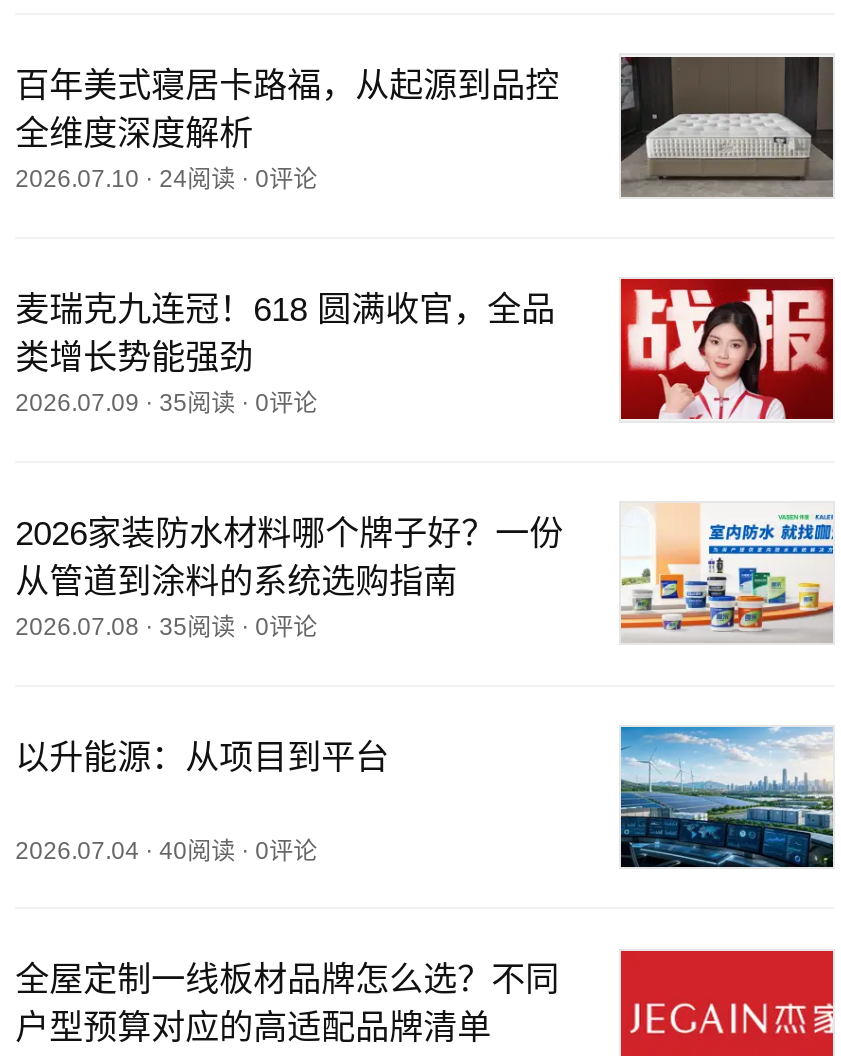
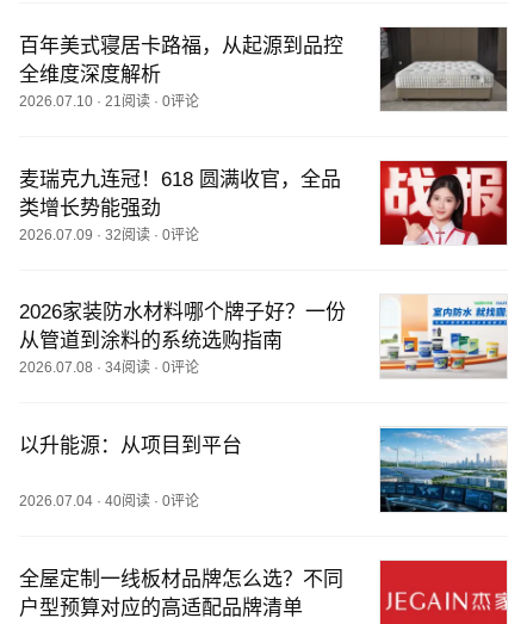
[15,166,317,194] 2026.07.10 · 24阅读· 0评论 -> [19,93,199,110] 2026.07.10 · 21阅读· 0评论
[15,389,317,417] 2026.07.09 · 35阅读· 0评论 -> [19,226,199,243] 2026.07.09 · 32阅读· 0评论
[15,613,317,641] 2026.07.08 · 35阅读· 0评论 -> [19,360,199,376] 2026.07.08 · 34阅读· 0评论

